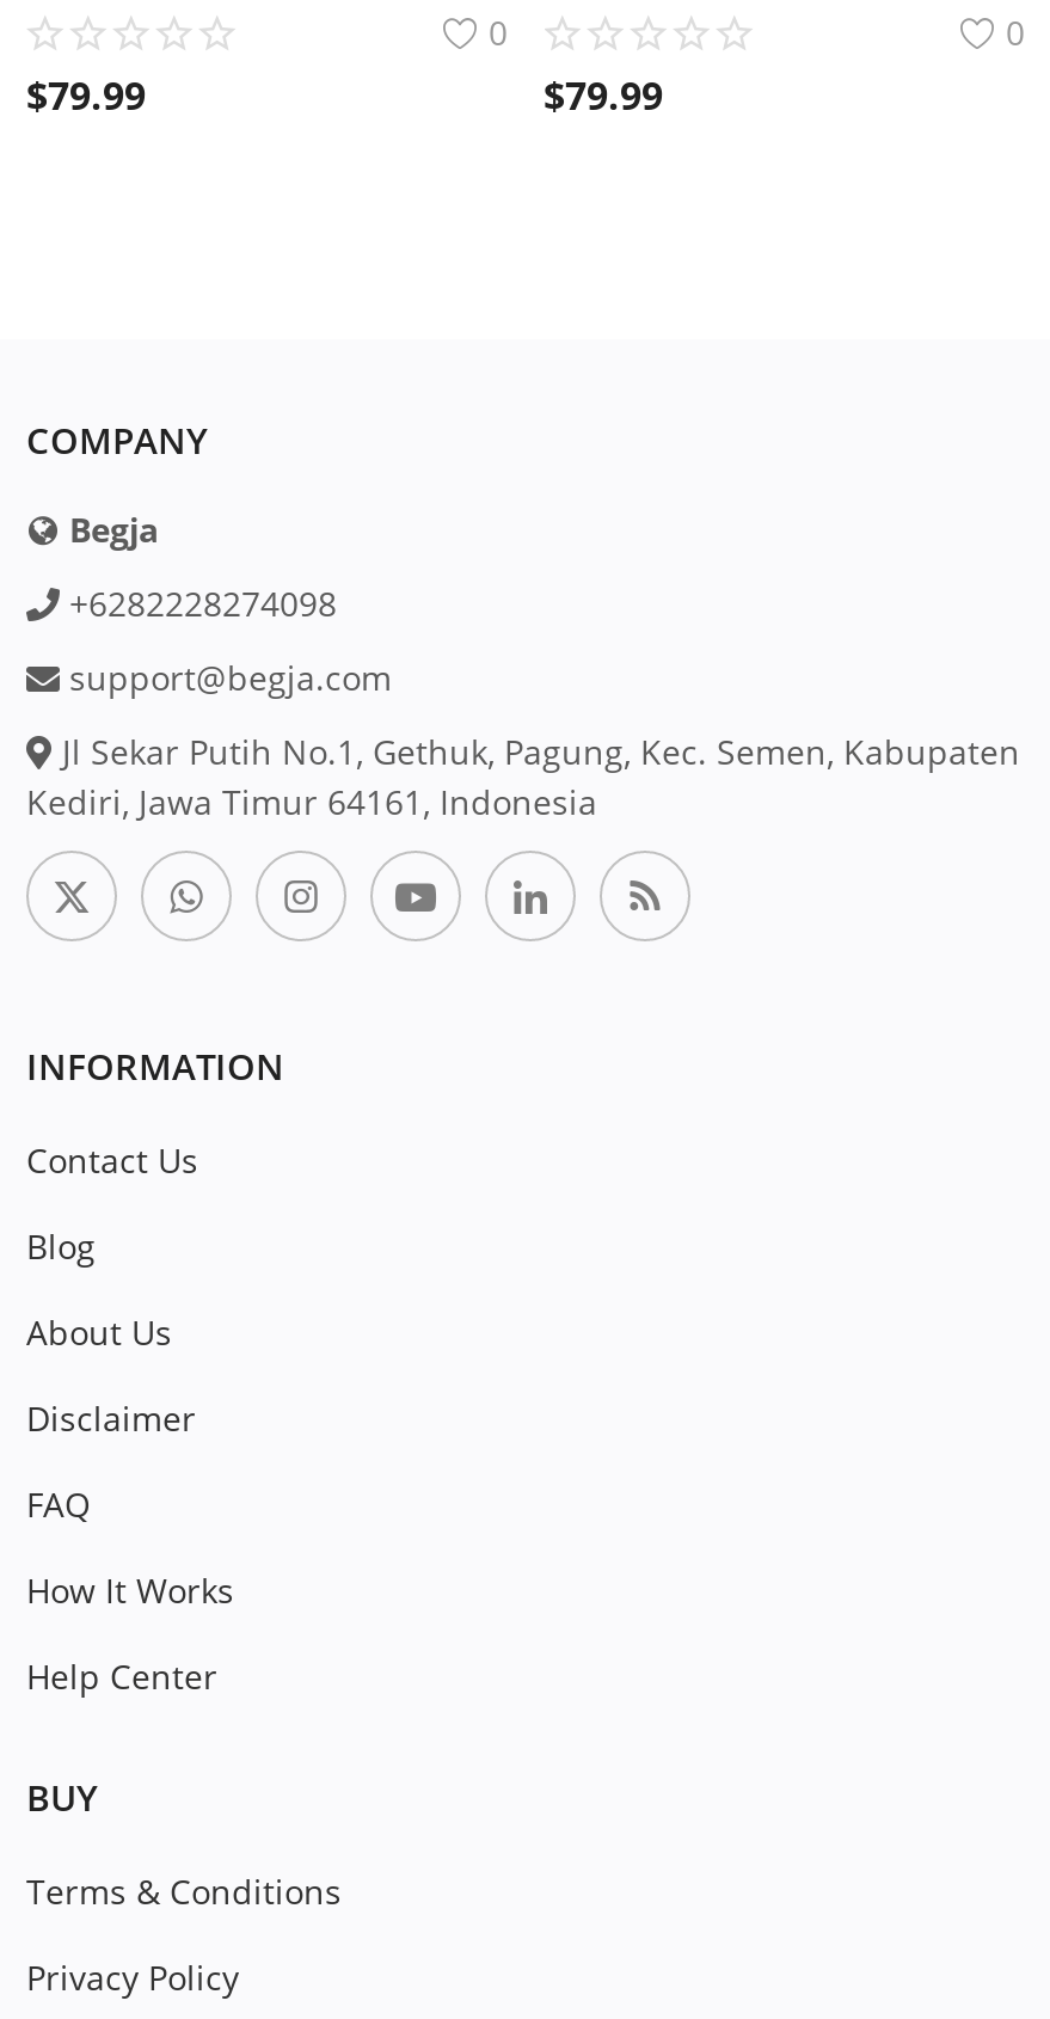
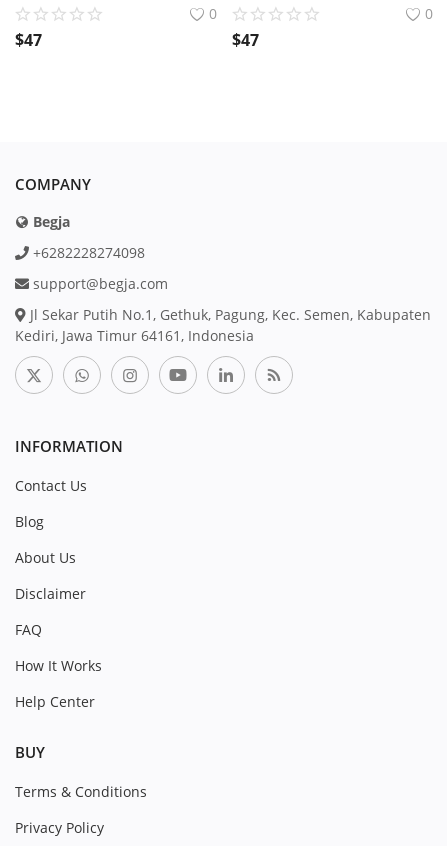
[26,68,146,121] $79.99 -> [15,28,42,50] $47
[544,68,663,121] $79.99 -> [231,28,258,50] $47

